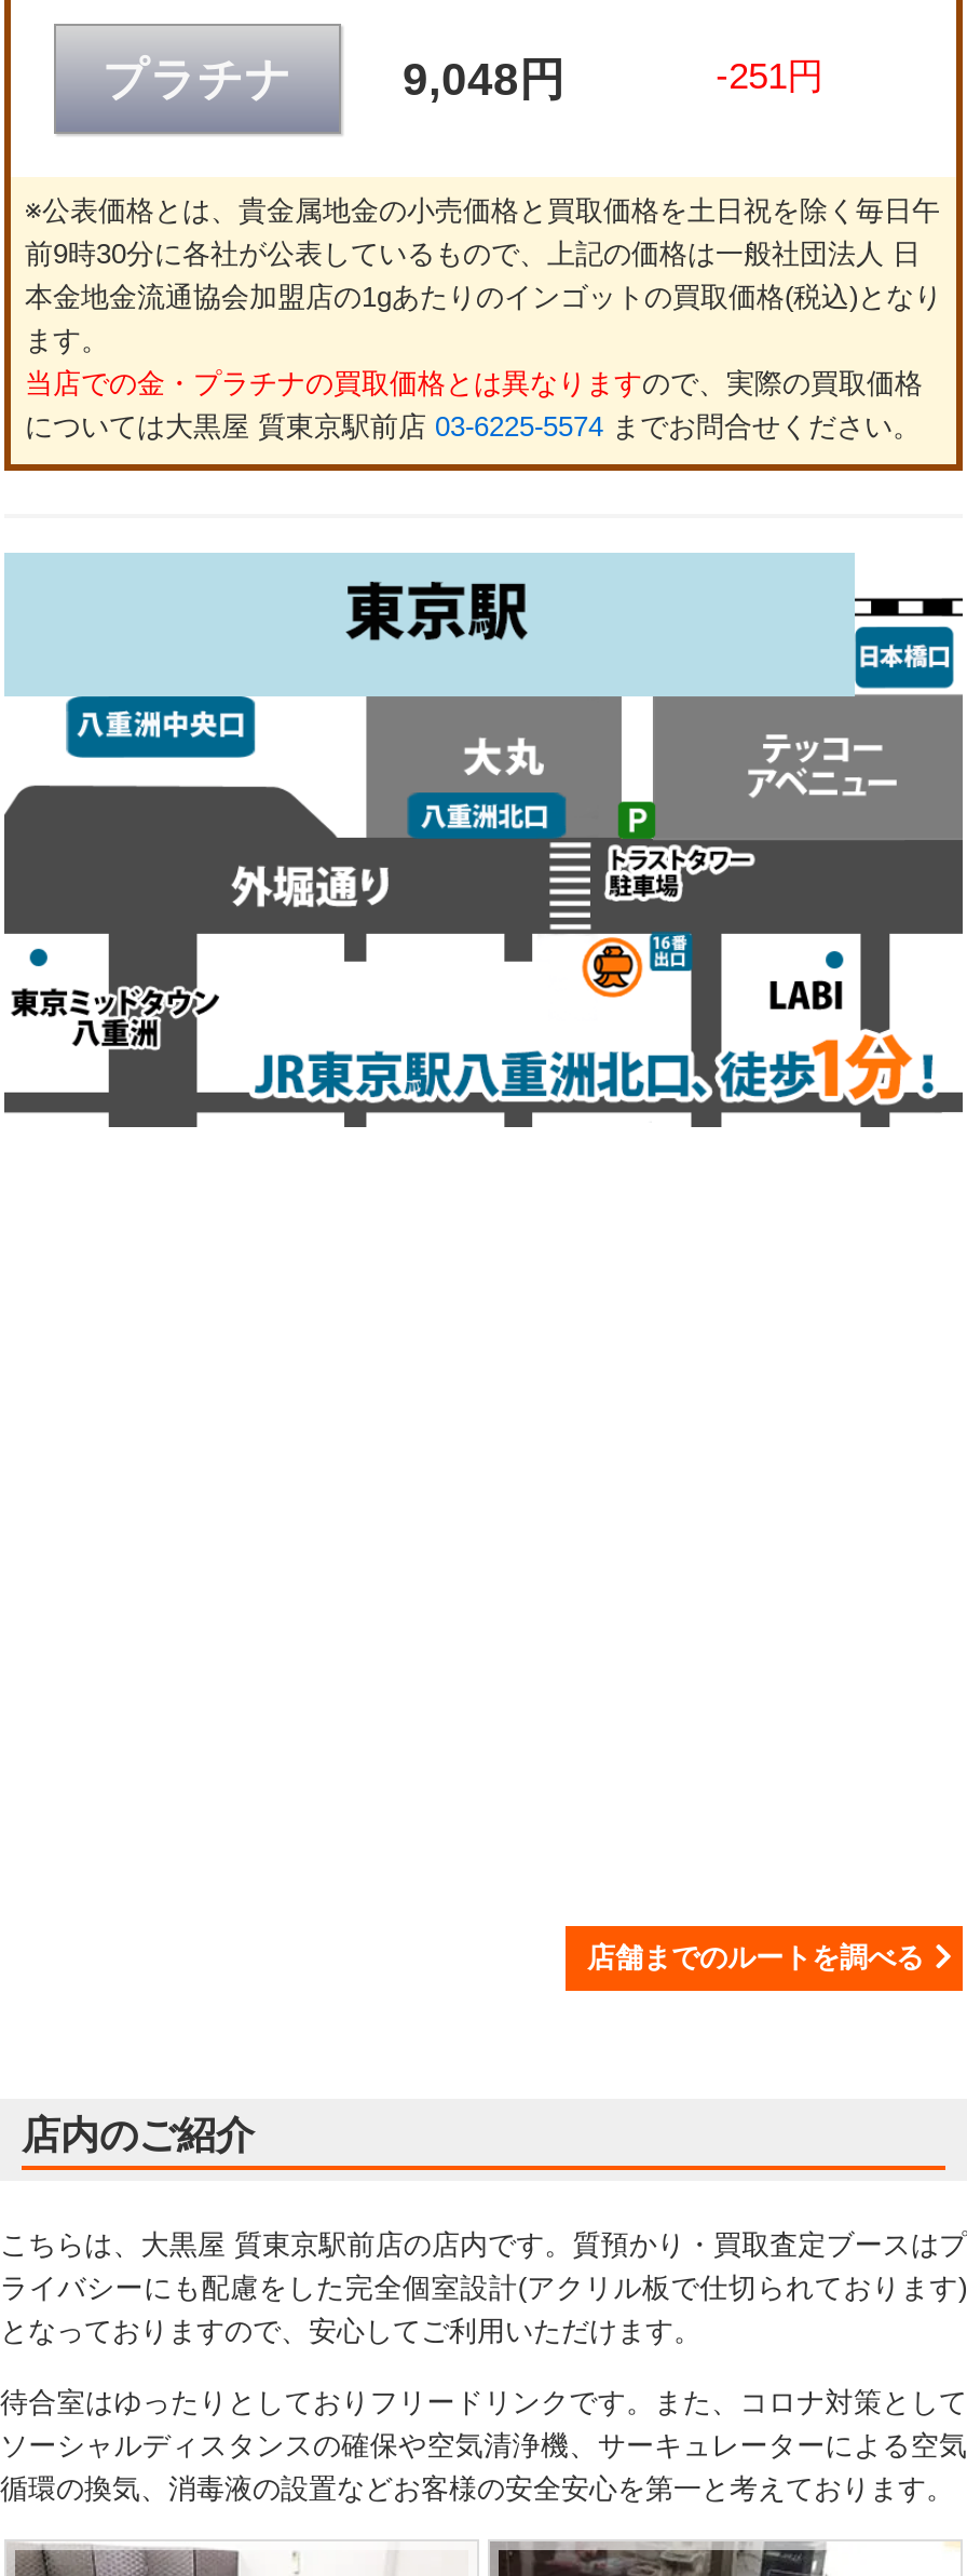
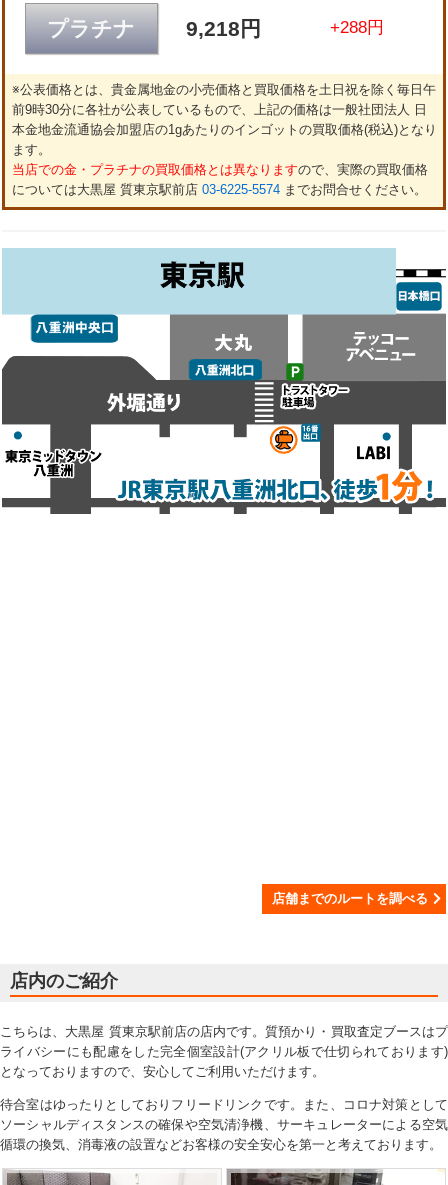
[403,54,564,103] 9,048円 -> [186,17,261,40] 9,218円
[716,57,824,98] -251円 -> [330,18,384,37] +288円

